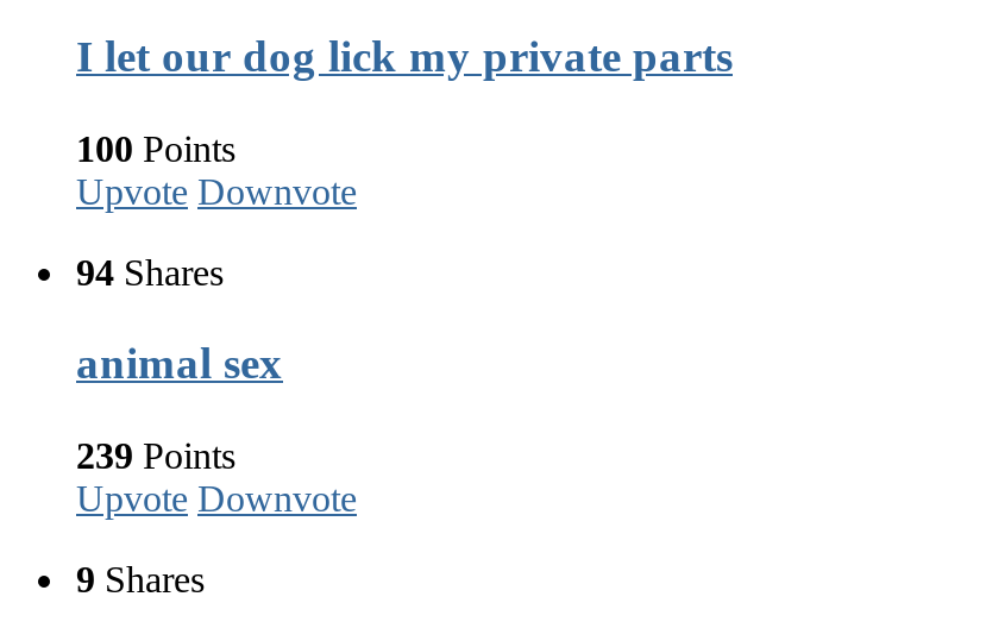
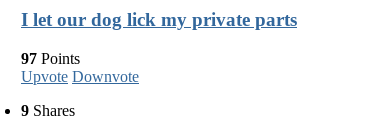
[76,128,357,476] 100 Points | Upvote Downvote | 94 Shares | animal sex | 239 Points -> [21,50,80,67] 97 Points

